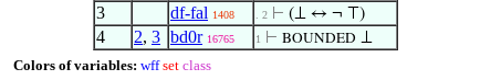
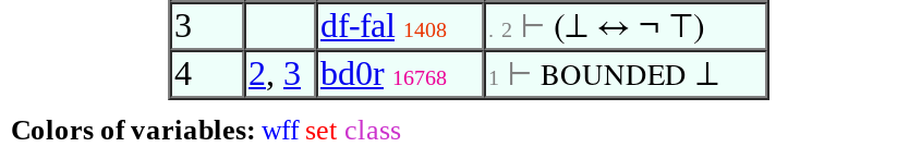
[134,27,234,46] 2, 3 bd0r 16765 -> [249,54,447,91] 2, 3 bd0r 16768

